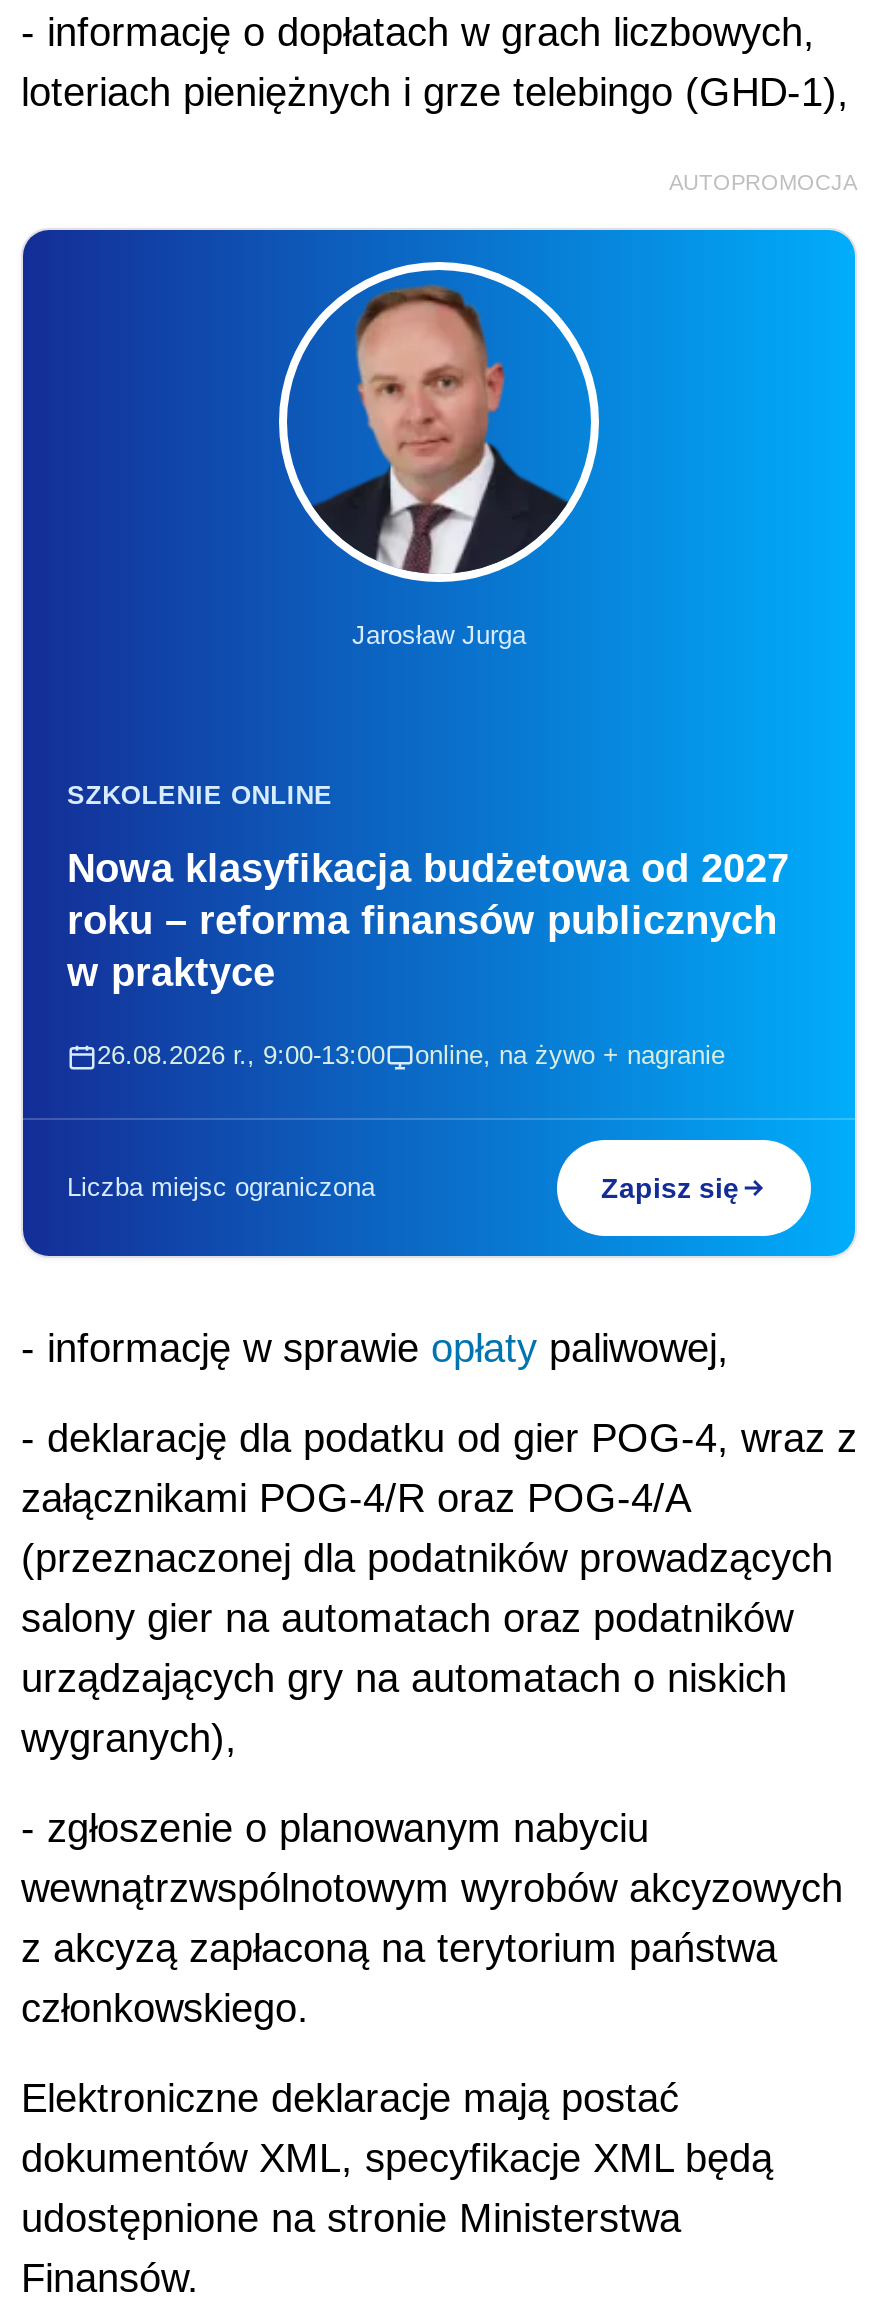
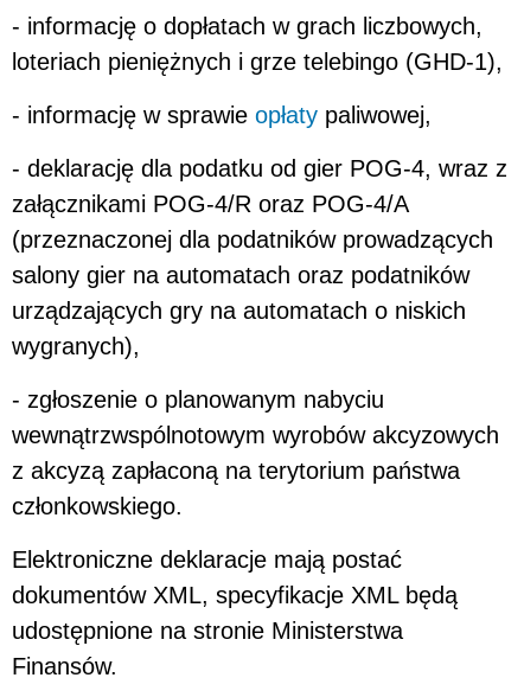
[669,171,857,195] AUTOPROMOCJA -> none
[21,228,857,1258] [image] | Jarosław Jurga -> none
[67,781,789,1071] SZKOLENIE ONLINE | Nowa klasyfikacja budżetowa od 2027 | roku – reforma finansów publicznych | w praktyce | 26.08.2026 r., 9:00-13:00 | online, na żywo + nagranie -> none
[67,1173,739,1205] Liczba miejsc ograniczona | Zapisz się -> none

